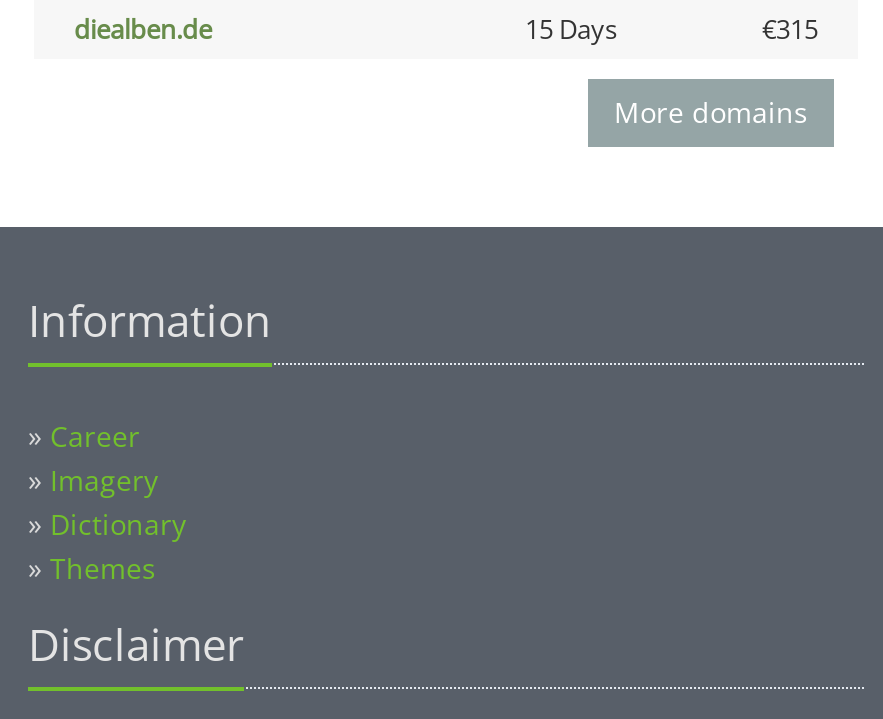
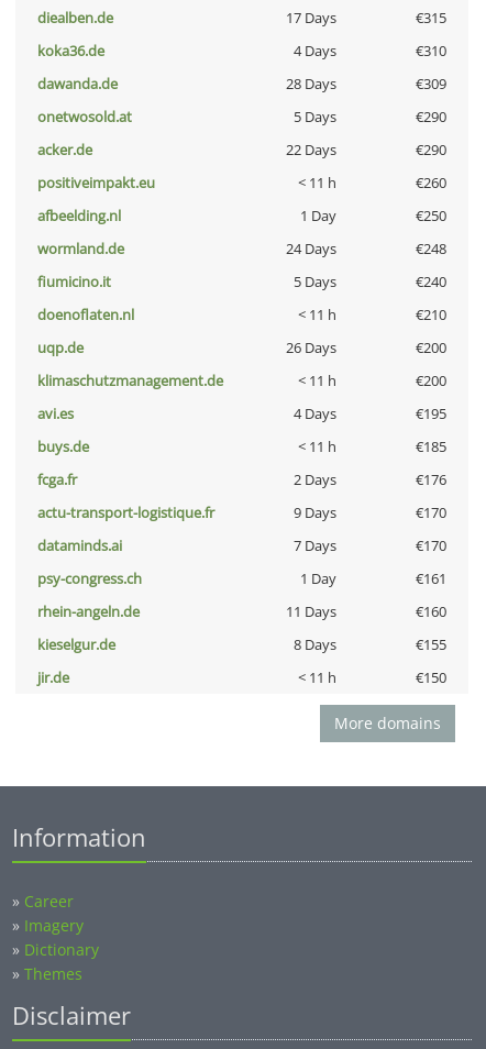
[525,11,617,47] 15 Days -> [285,8,336,27] 17 Days
none -> [37,41,446,687] koka36.de | 4 Days | €310 | dawanda.de | 28 Days | €309 | onetwosold.at | 5 Days | €290 | acker.de | 22 Days | €290 | positiveimpakt.eu | < 11 h | €260 | afbeelding.nl | 1 Day | €250 | wormland.de | 24 Days | €248 | fiumicino.it | 5 Days | €240 | doenoflaten.nl | < 11 h | €210 | uqp.de | 26 Days | €200 | klimaschutzmanagement.de | < 11 h | €200 | avi.es | 4 Days | €195 | buys.de | < 11 h | €185 | fcga.fr | 2 Days | €176 | actu-transport-logistique.fr | 9 Days | €170 | dataminds.ai | 7 Days | €170 | psy-congress.ch | 1 Day | €161 | rhein-angeln.de | 11 Days | €160 | kieselgur.de | 8 Days | €155 | jir.de | < 11 h | €150

